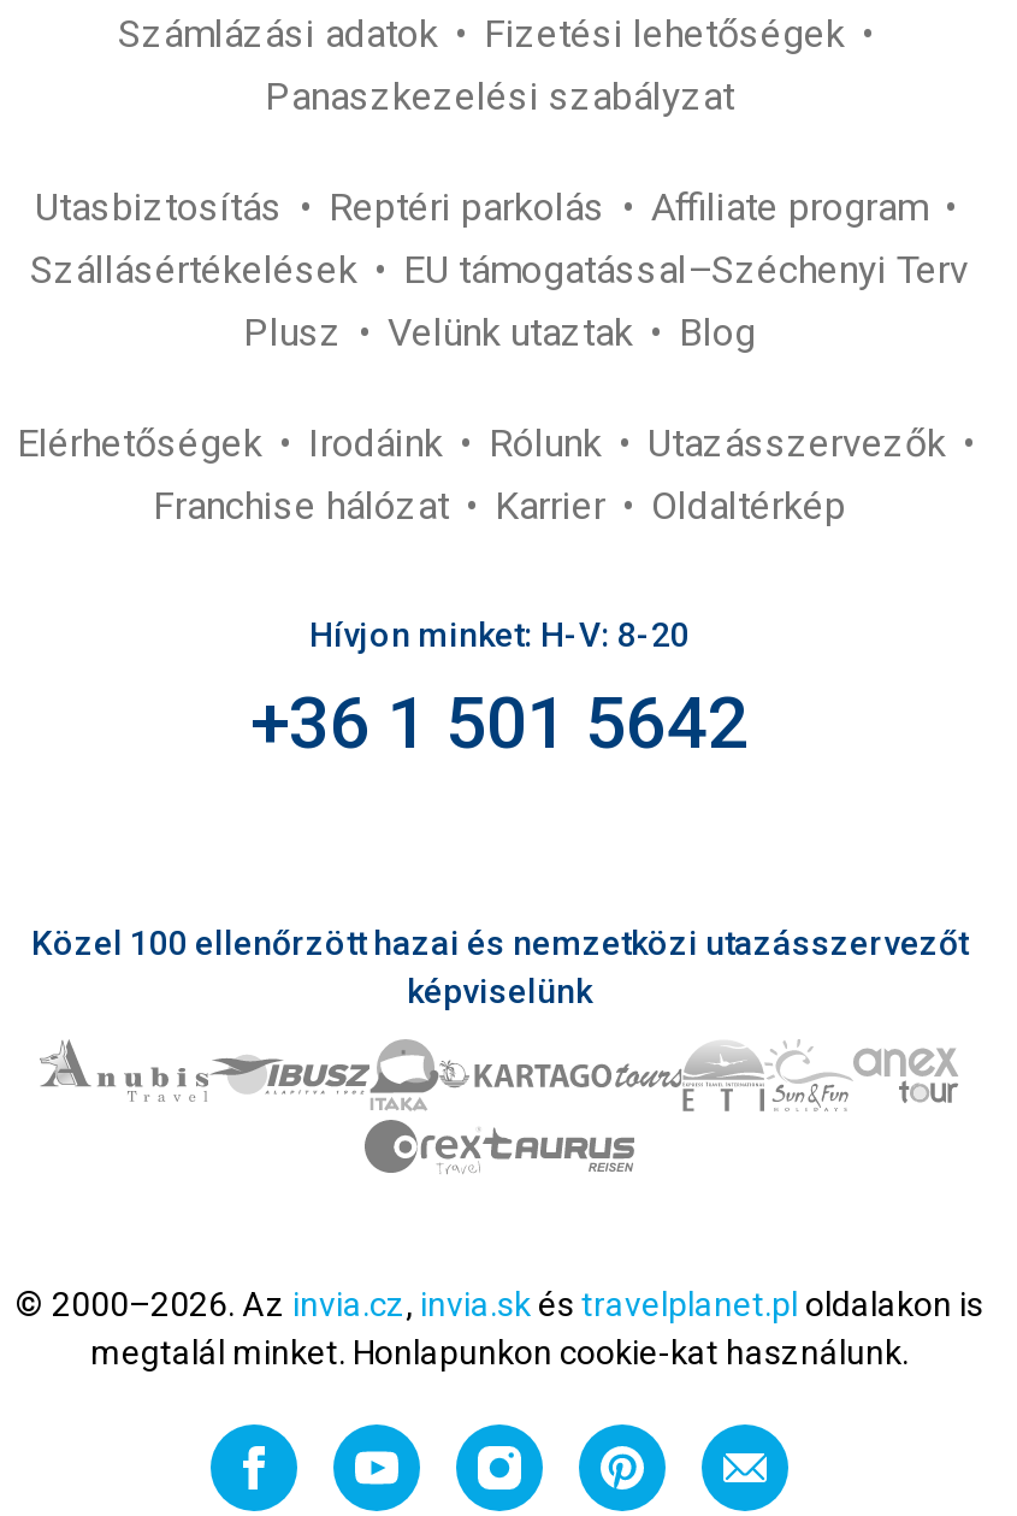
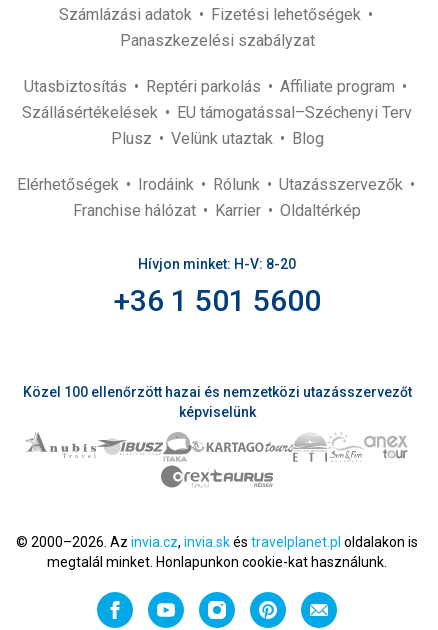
[250,680,749,765] +36 1 501 5642 -> [113,283,320,318] +36 1 501 5600

